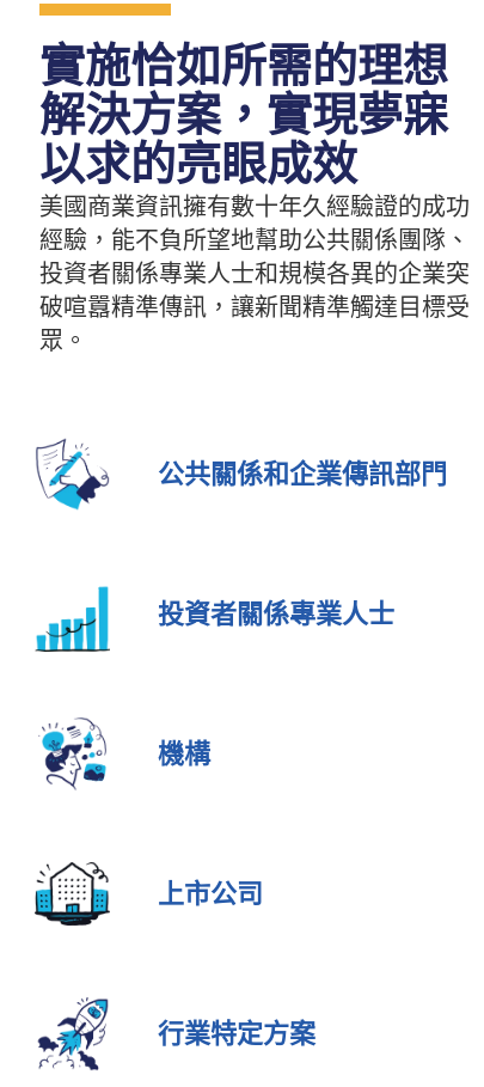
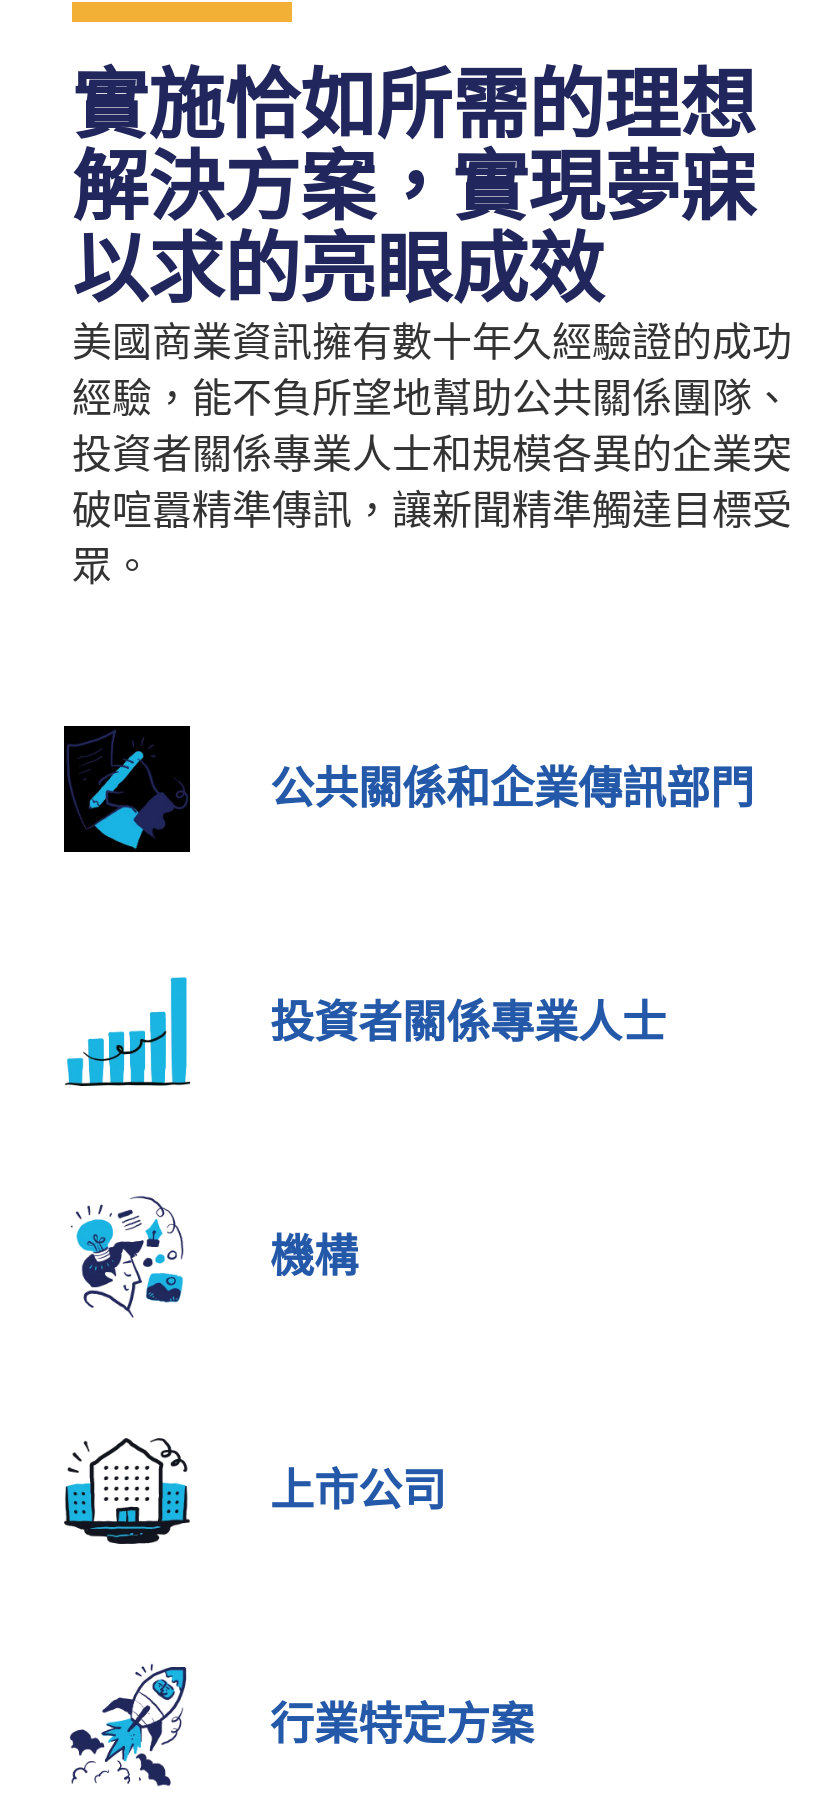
[35,436,110,512] [image] -> [62,724,192,854] [image]

